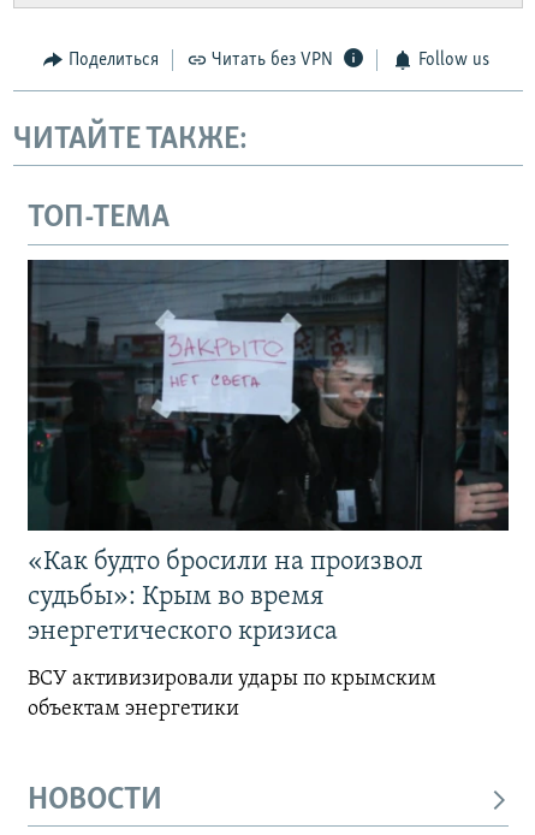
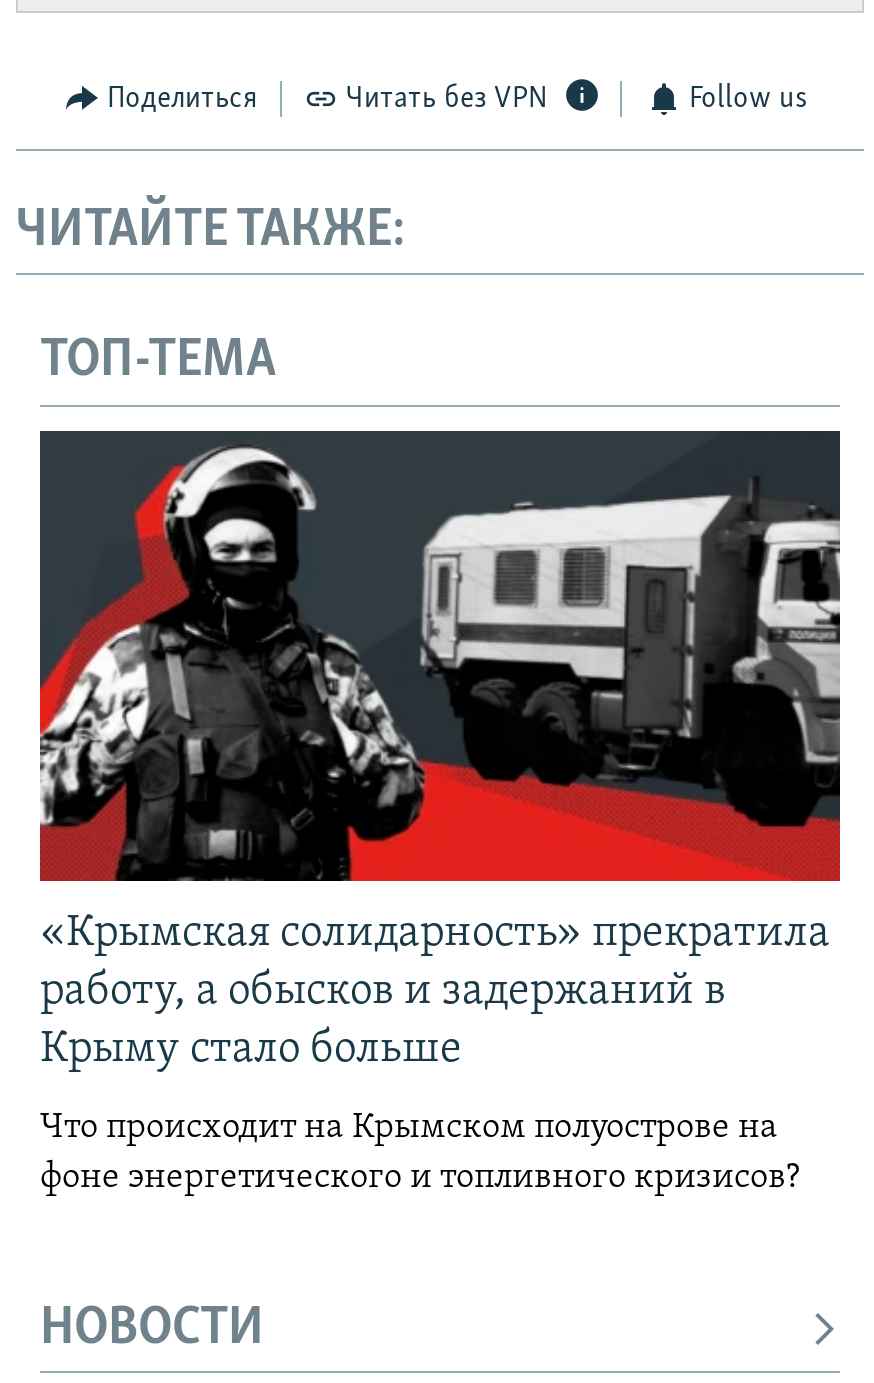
[26,260,510,646] [image] | «Как будто бросили на произвол | судьбы»: Крым во время | энергетического кризиса -> [38,431,842,1073] [image] | «Крымская солидарность» прекратила | работу, а обысков и задержаний в | Крыму стало больше
[28,668,436,721] ВСУ активизировали удары по крымским | объектам энергетики -> [40,1109,808,1197] Что происходит на Крымском полуострове на | фоне энергетического и топливного кризисов?

